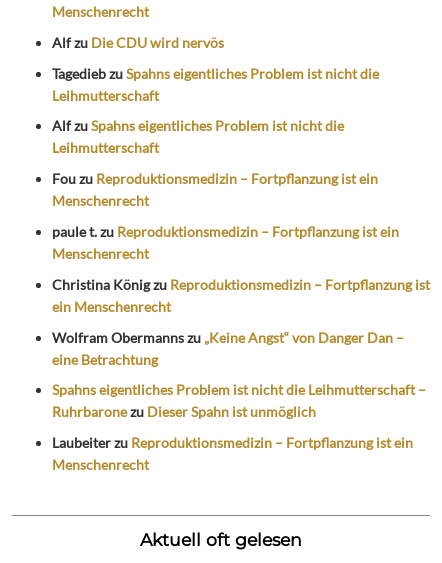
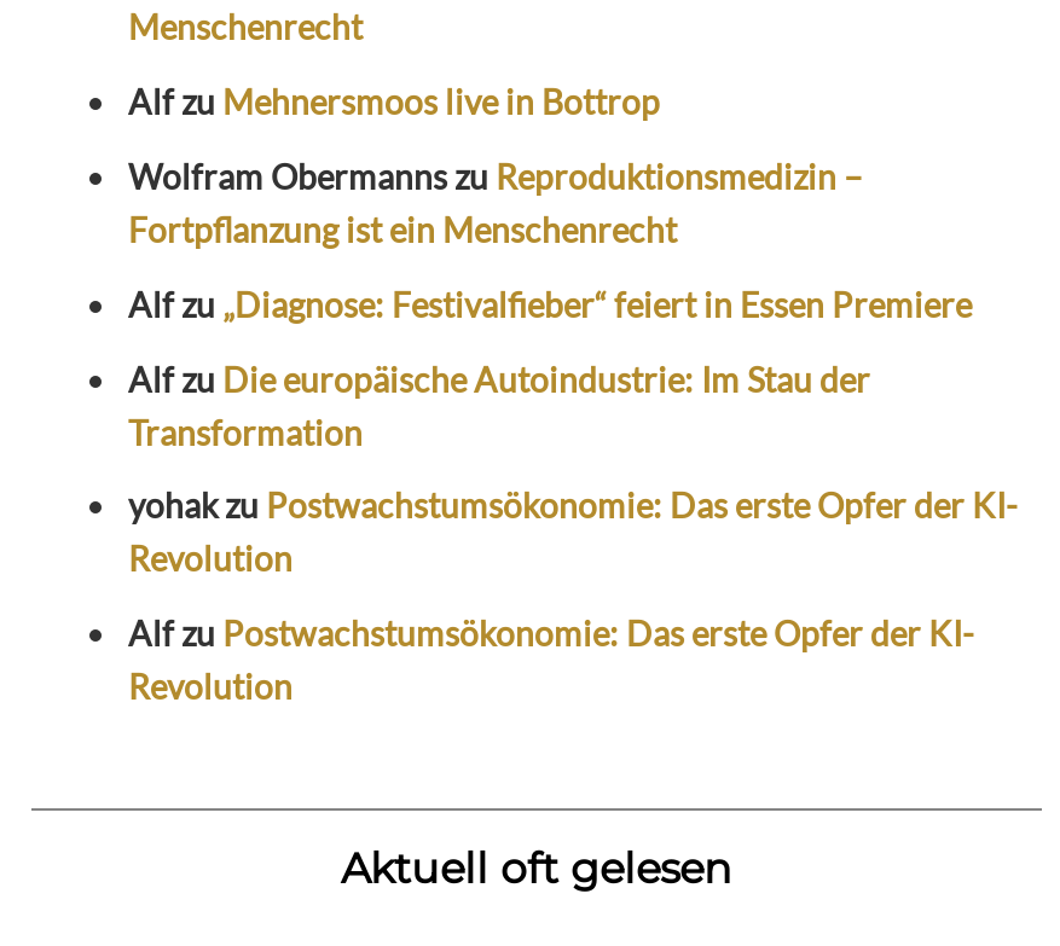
[52,34,430,473] Alf zu Die CDU wird nervös | Tagedieb zu Spahns eigentliches Problem ist nicht die | Leihmutterschaft | Alf zu Spahns eigentliches Problem ist nicht die | Leihmutterschaft | Fou zu Reproduktionsmedizin – Fortpflanzung ist ein | Menschenrecht | paule t. zu Reproduktionsmedizin – Fortpflanzung ist ein | Menschenrecht | Christina König zu Reproduktionsmedizin – Fortpflanzung ist | ein Menschenrecht | Wolfram Obermanns zu „Keine Angst“ von Danger Dan – | eine Betrachtung | Spahns eigentliches Problem ist nicht die Leihmutterschaft – | Ruhrbarone zu Dieser Spahn ist unmöglich | Laubeiter zu Reproduktionsmedizin – Fortpflanzung ist ein | Menschenrecht -> [128,82,1018,707] Alf zu Mehnersmoos live in Bottrop | Wolfram Obermanns zu Reproduktionsmedizin – | Fortpflanzung ist ein Menschenrecht | Alf zu „Diagnose: Festivalfieber“ feiert in Essen Premiere | Alf zu Die europäische Autoindustrie: Im Stau der | Transformation | yohak zu Postwachstumsökonomie: Das erste Opfer der KI- | Revolution | Alf zu Postwachstumsökonomie: Das erste Opfer der KI- | Revolution

